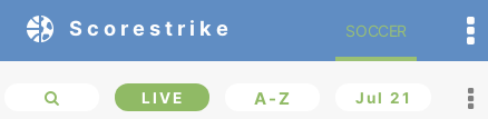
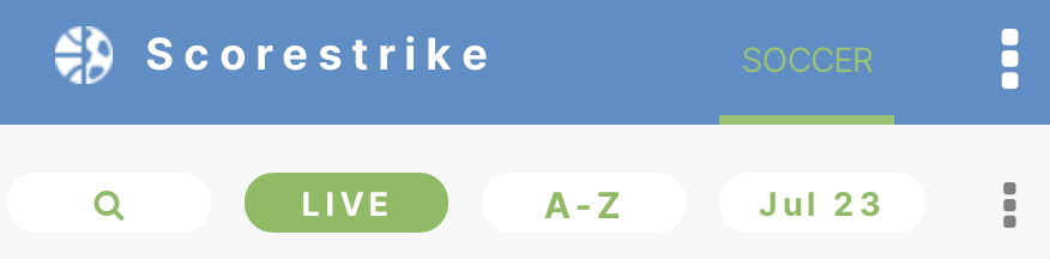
[355,89,412,107] Jul 21 -> [759,185,886,223] Jul 23

